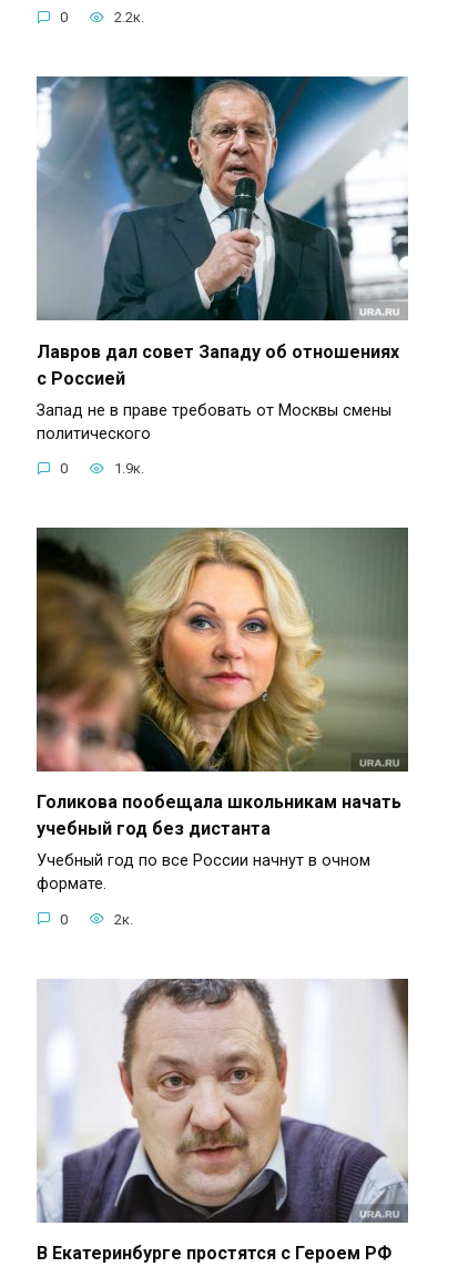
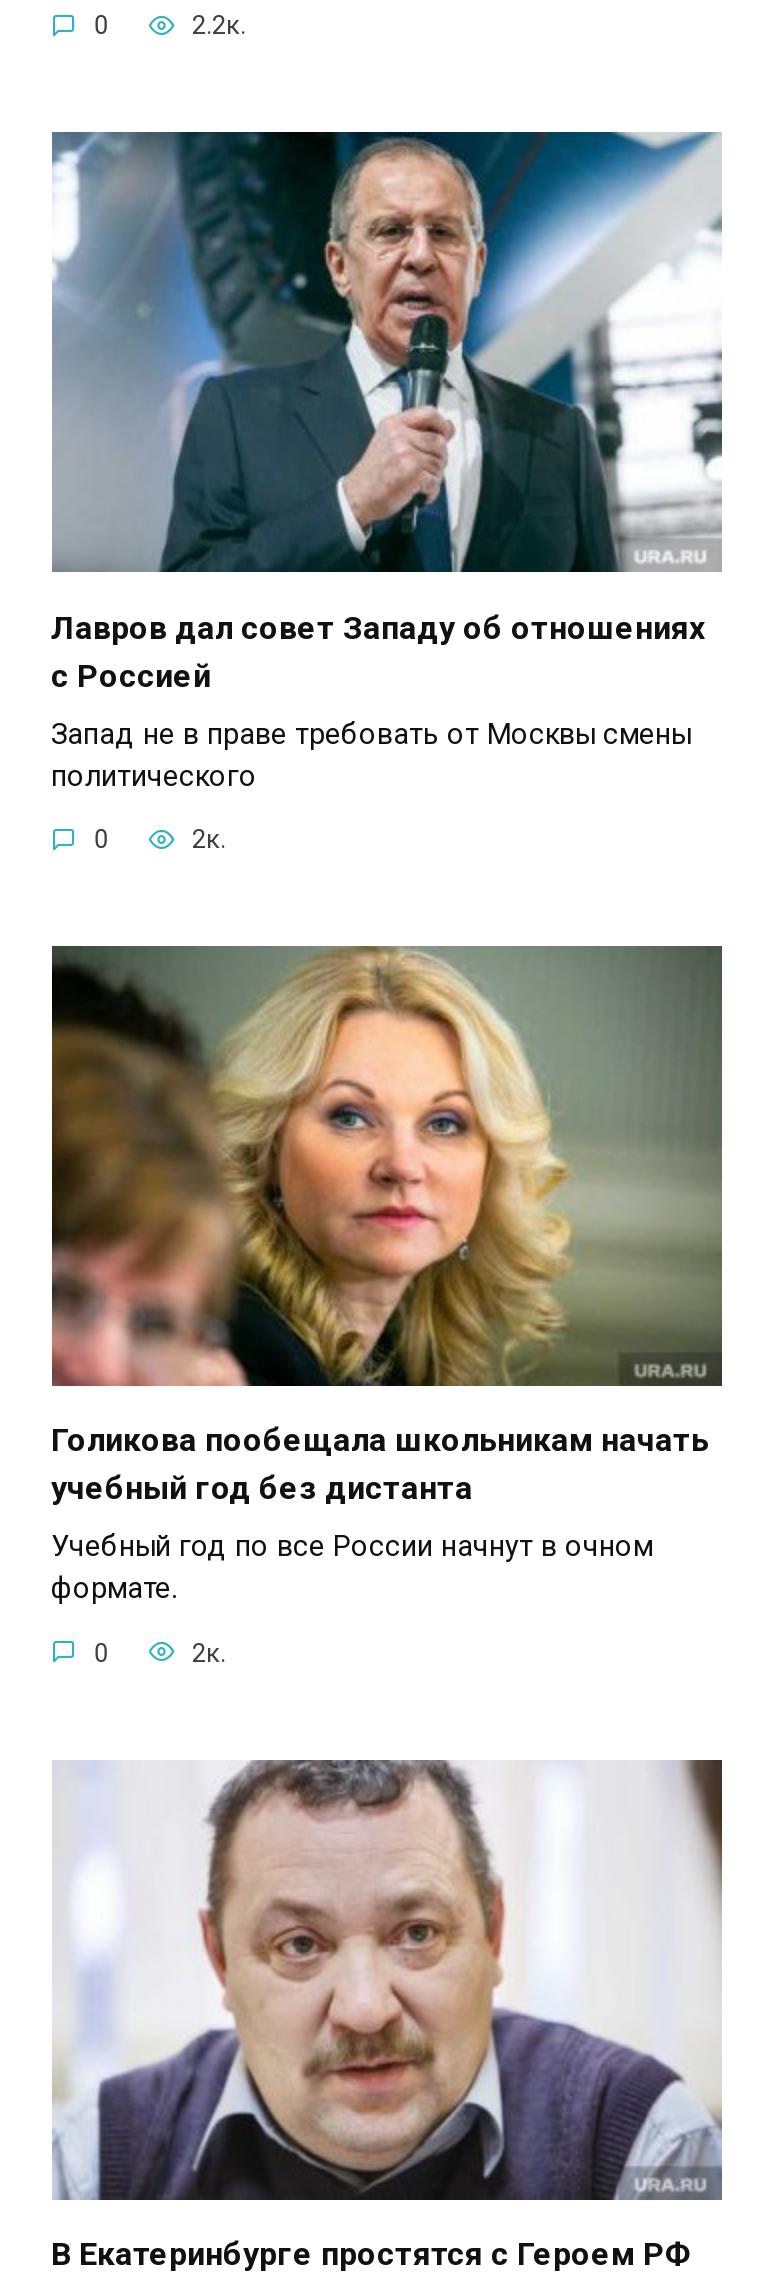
[114,460,144,477] 1.9к. -> [192,824,226,854] 2к.

